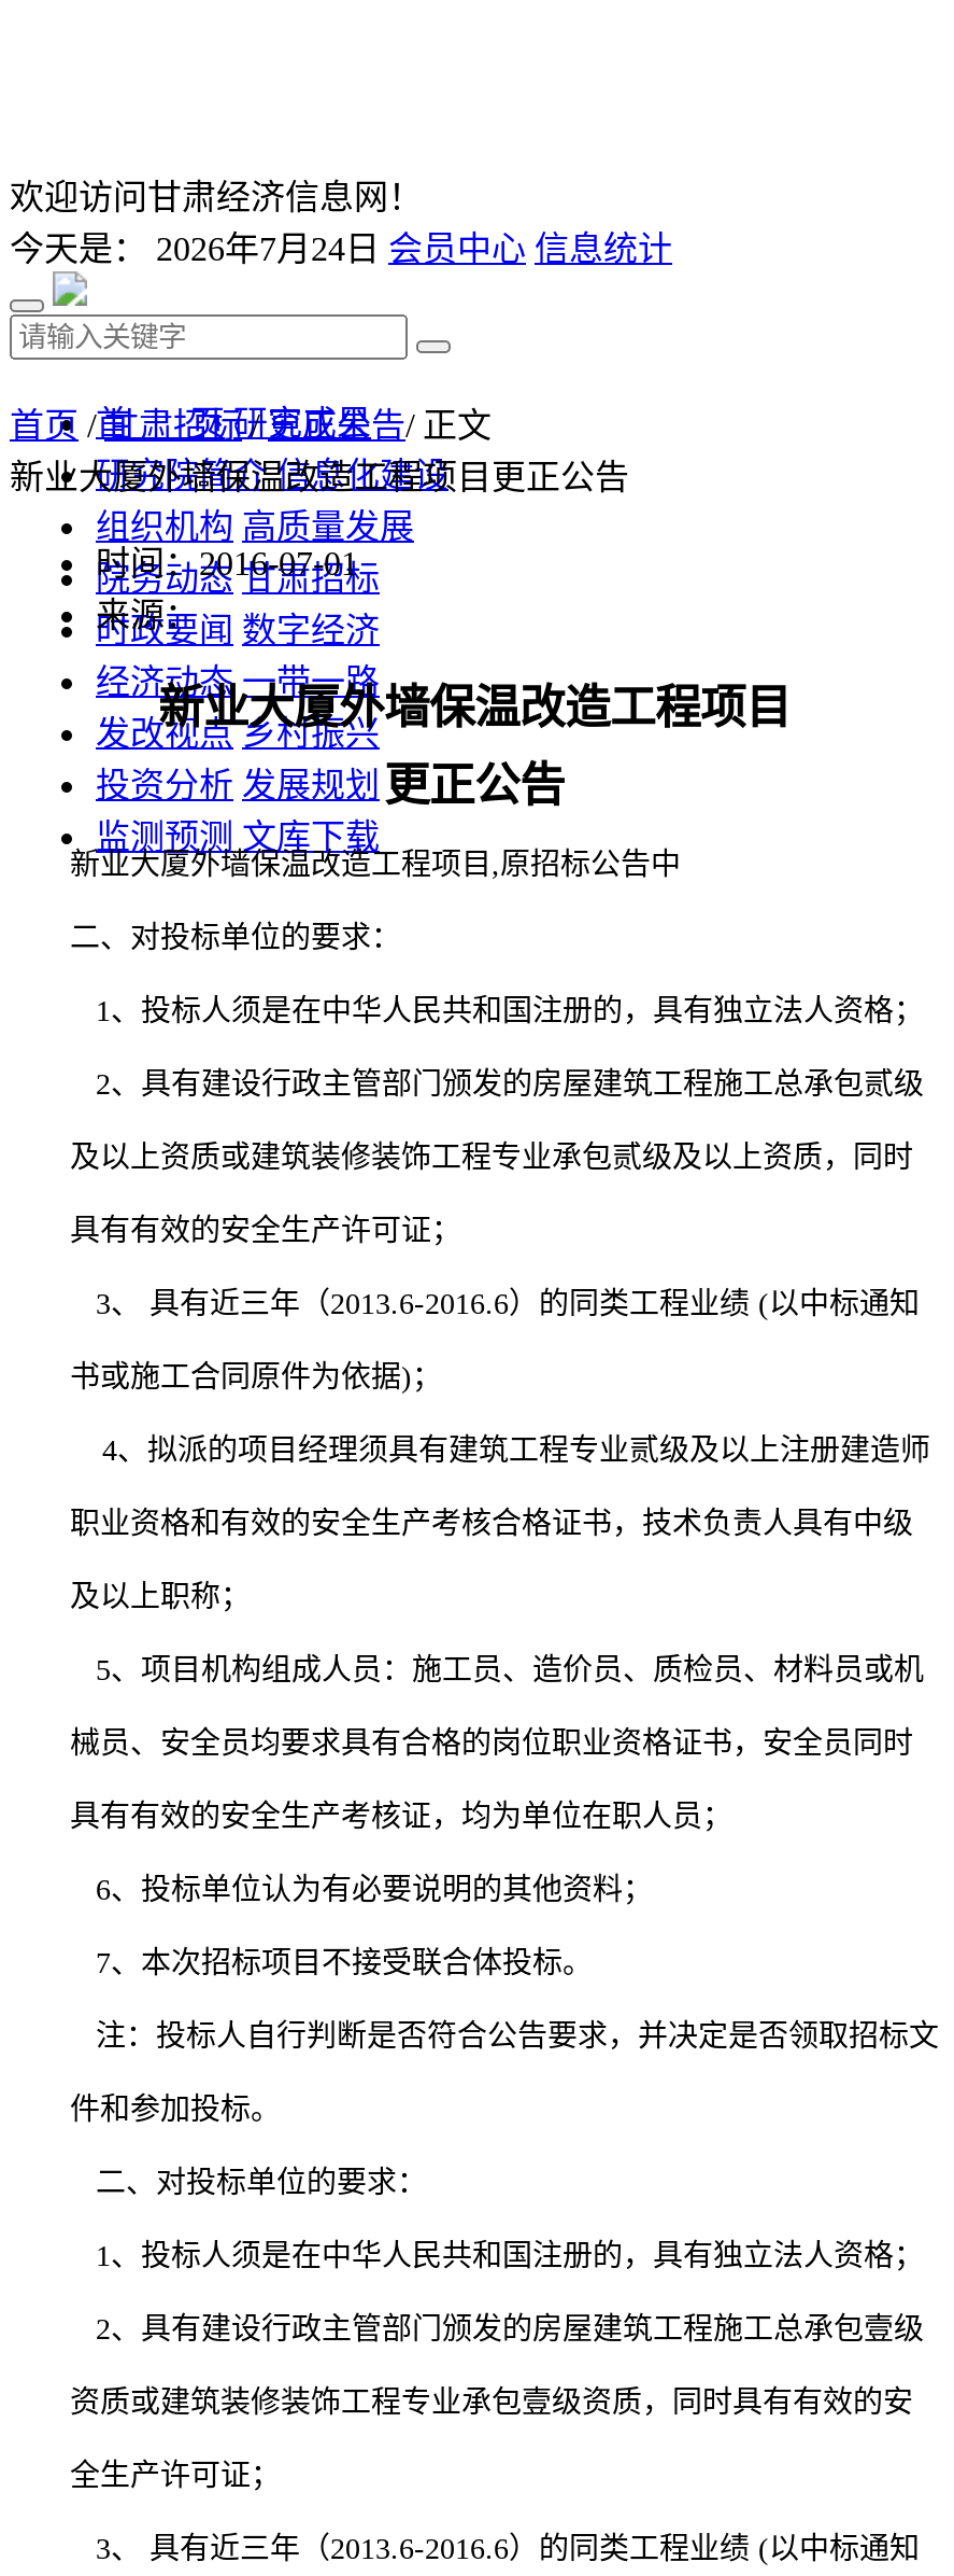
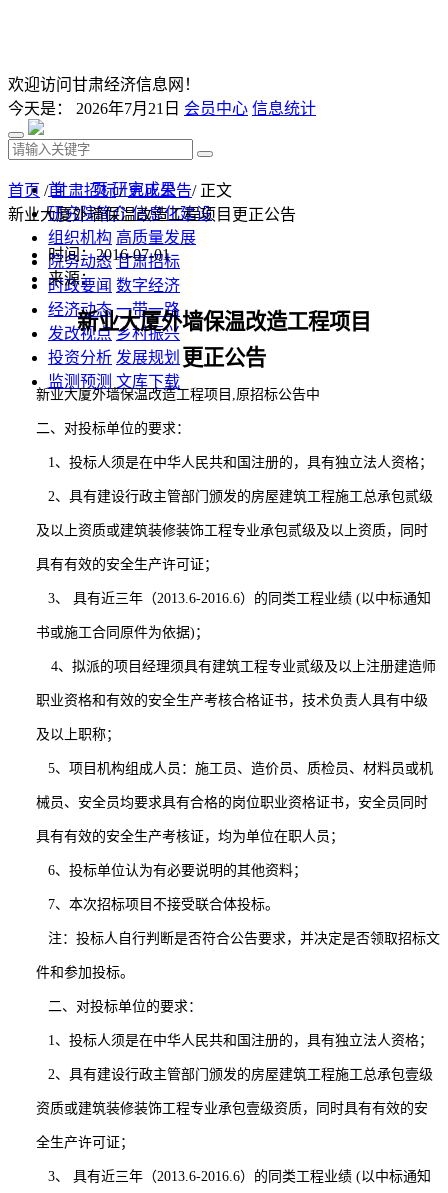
[10,230,672,267] 今天是：2026年7月24日会员中心 信息统计 -> [8,100,316,117] 今天是：2026年7月21日会员中心 信息统计

